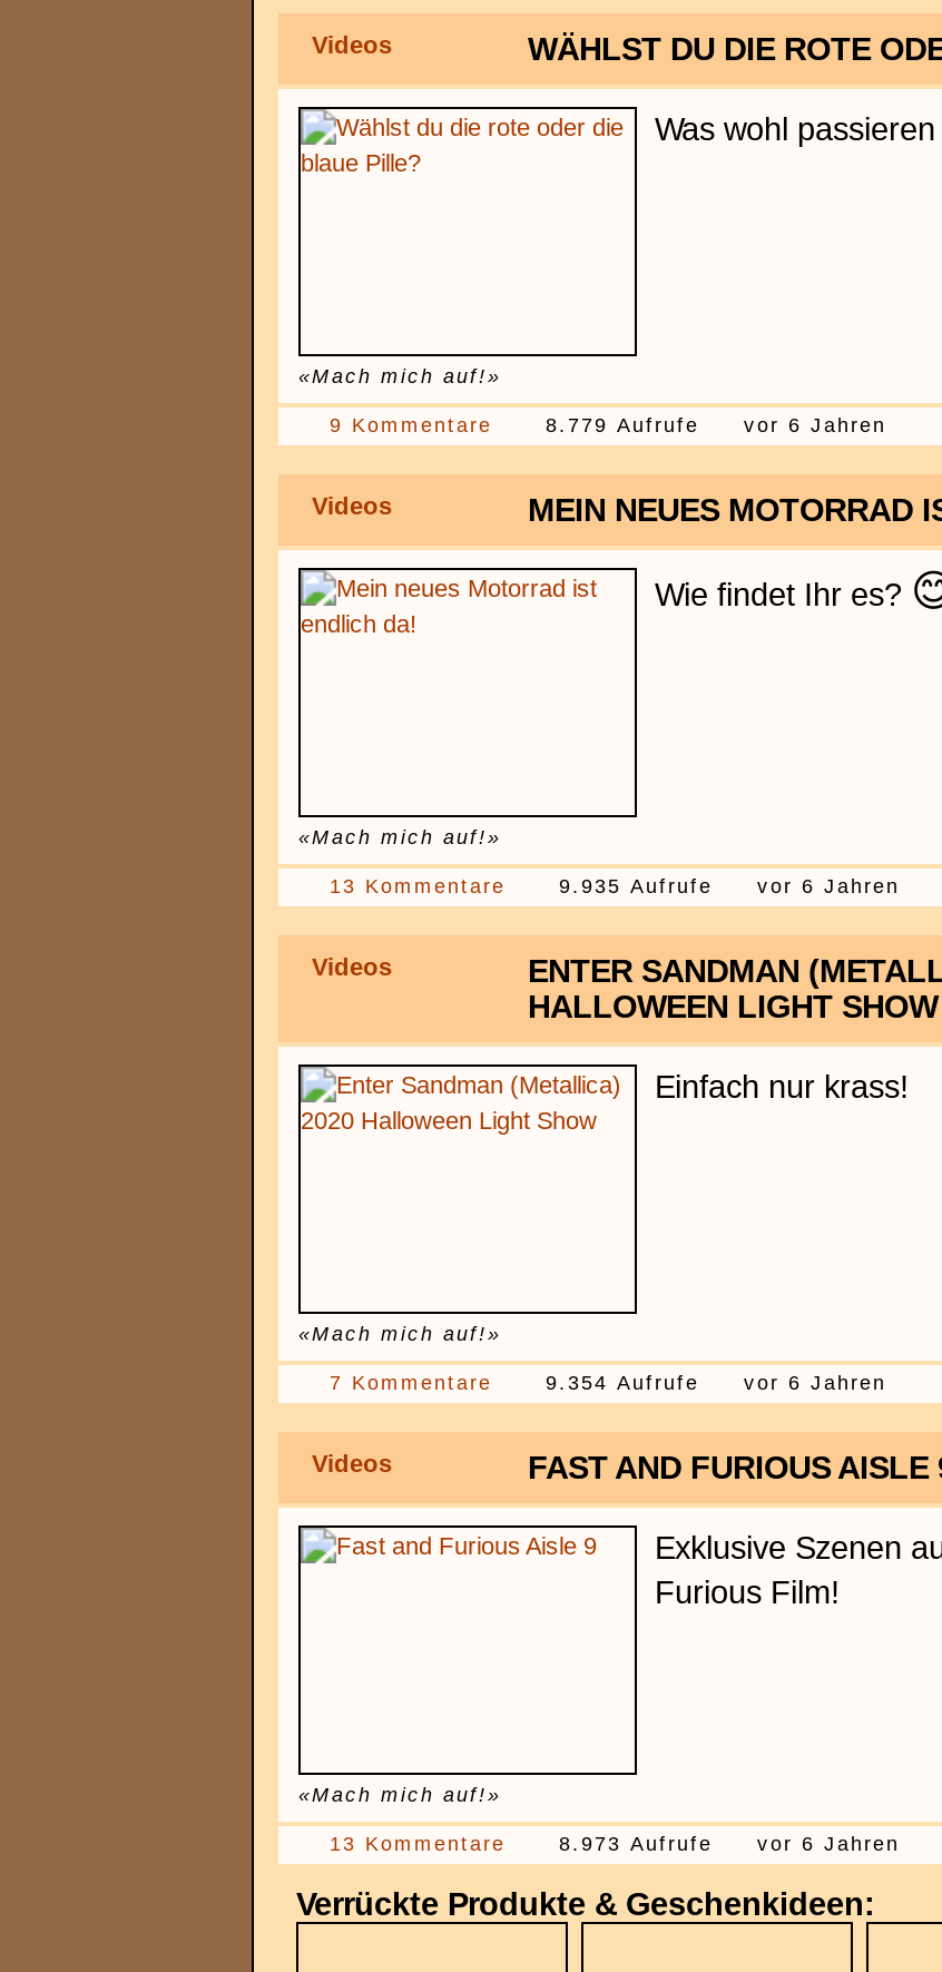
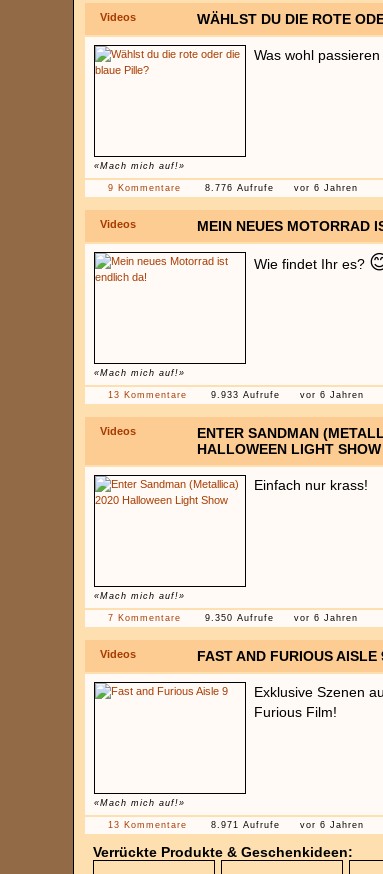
[546,414,886,436] 8.779 Aufrufe vor 6 Jahren -> [205,183,358,193] 8.776 Aufrufe vor 6 Jahren
[559,875,900,897] 9.935 Aufrufe vor 6 Jahren -> [211,390,364,400] 9.933 Aufrufe vor 6 Jahren
[546,1372,886,1394] 9.354 Aufrufe vor 6 Jahren -> [205,613,358,623] 9.350 Aufrufe vor 6 Jahren
[559,1833,900,1855] 8.973 Aufrufe vor 6 Jahren -> [211,820,364,830] 8.971 Aufrufe vor 6 Jahren

